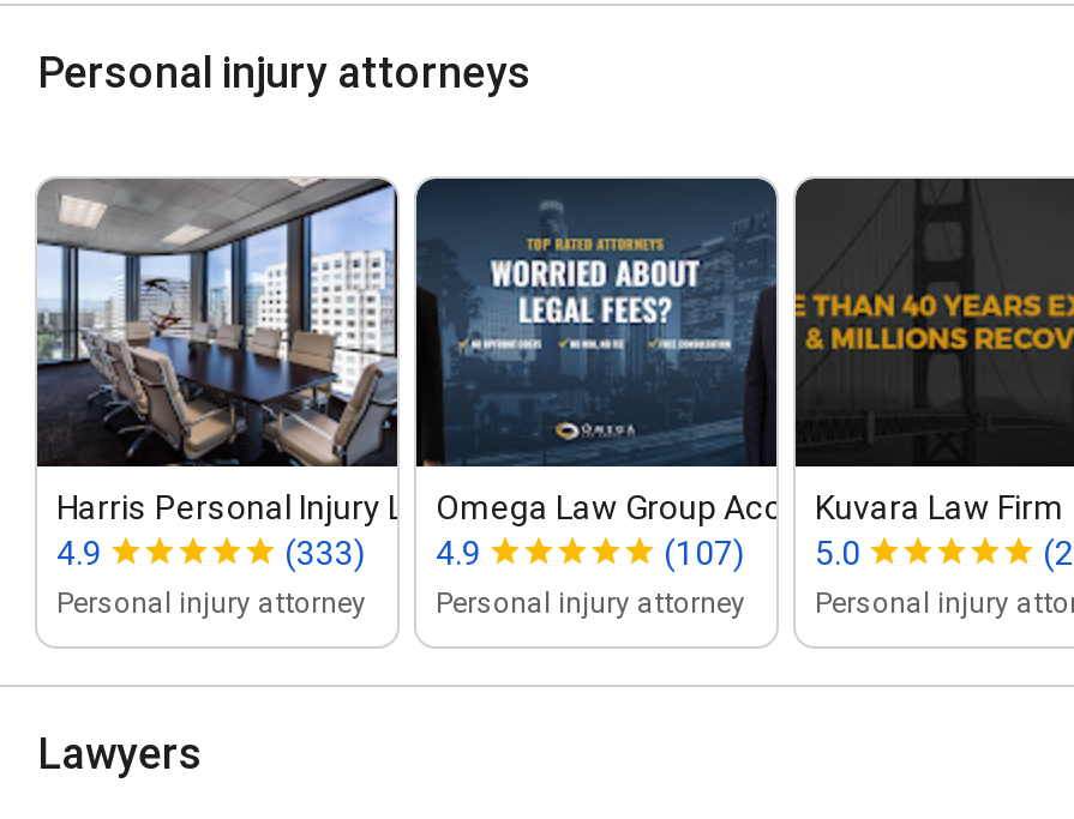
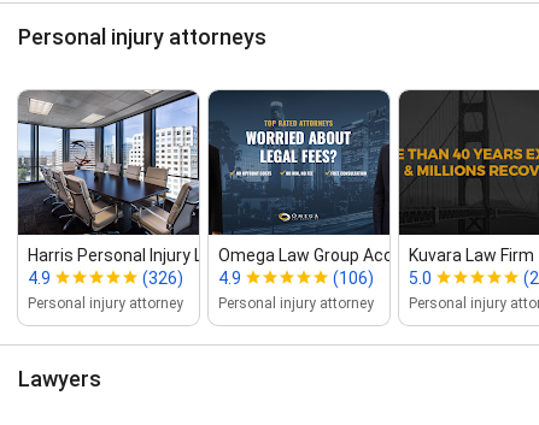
[284,533,481,571] (333) 4.9 -> [142,268,241,287] (326) 4.9
[664,533,860,571] (107) 5.0 -> [333,268,432,287] (106) 5.0

